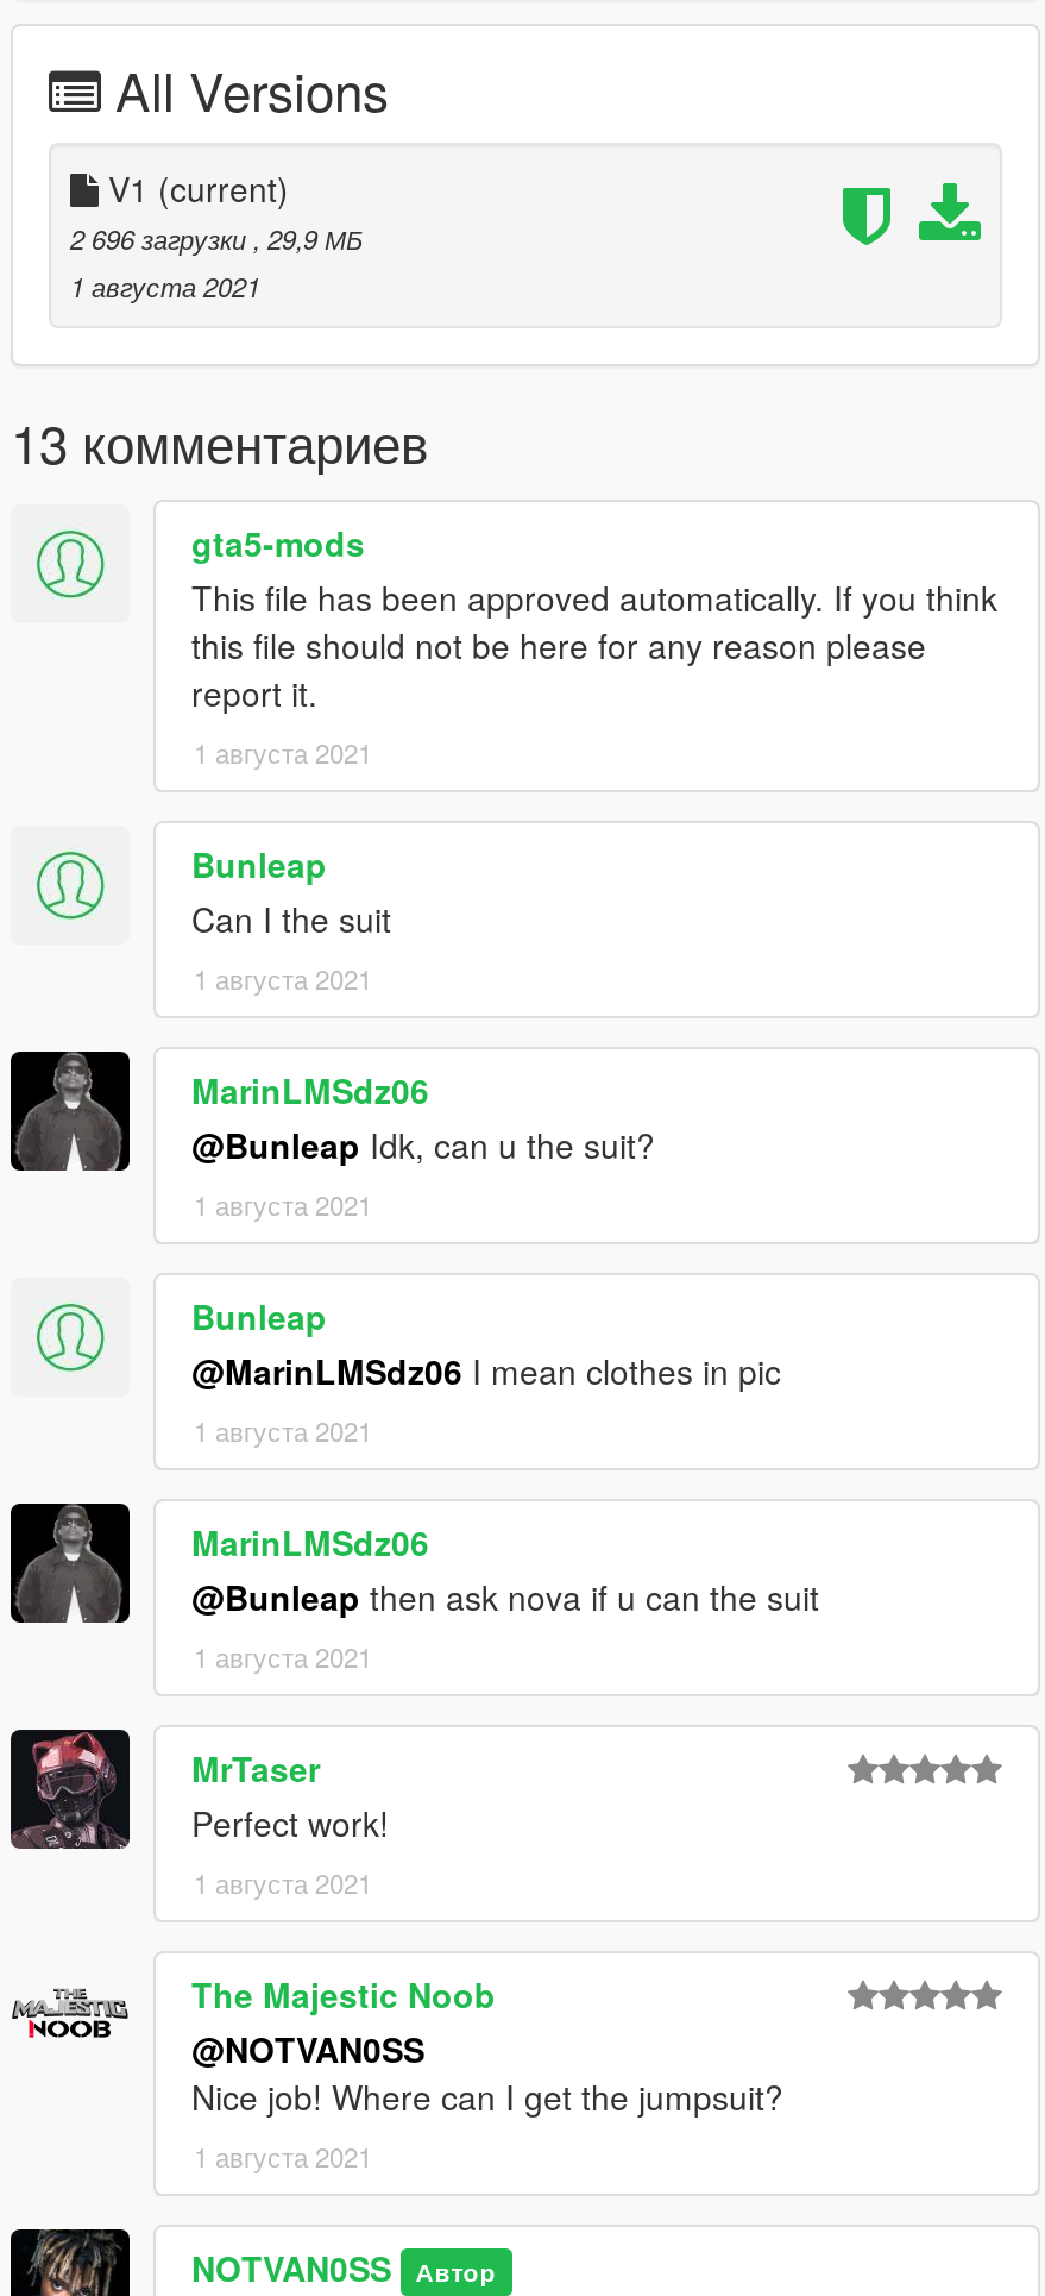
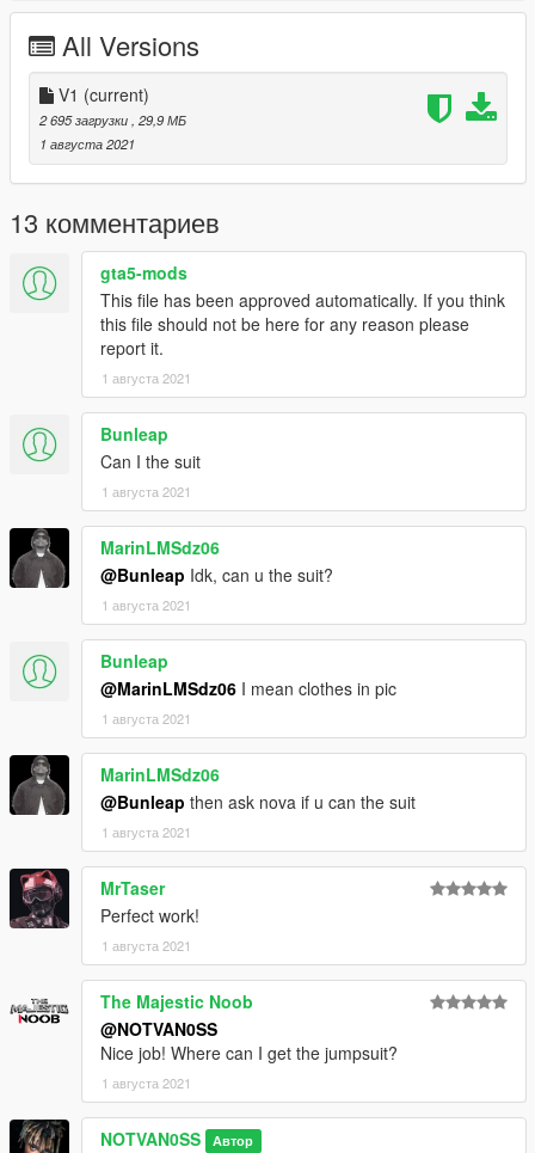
[70,219,363,257] 2 696 загрузки, 29,9 МБ -> [39,110,186,129] 2 695 загрузки, 29,9 МБ

